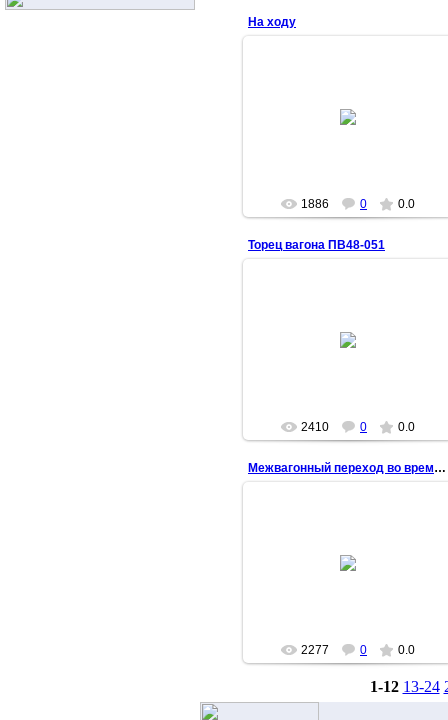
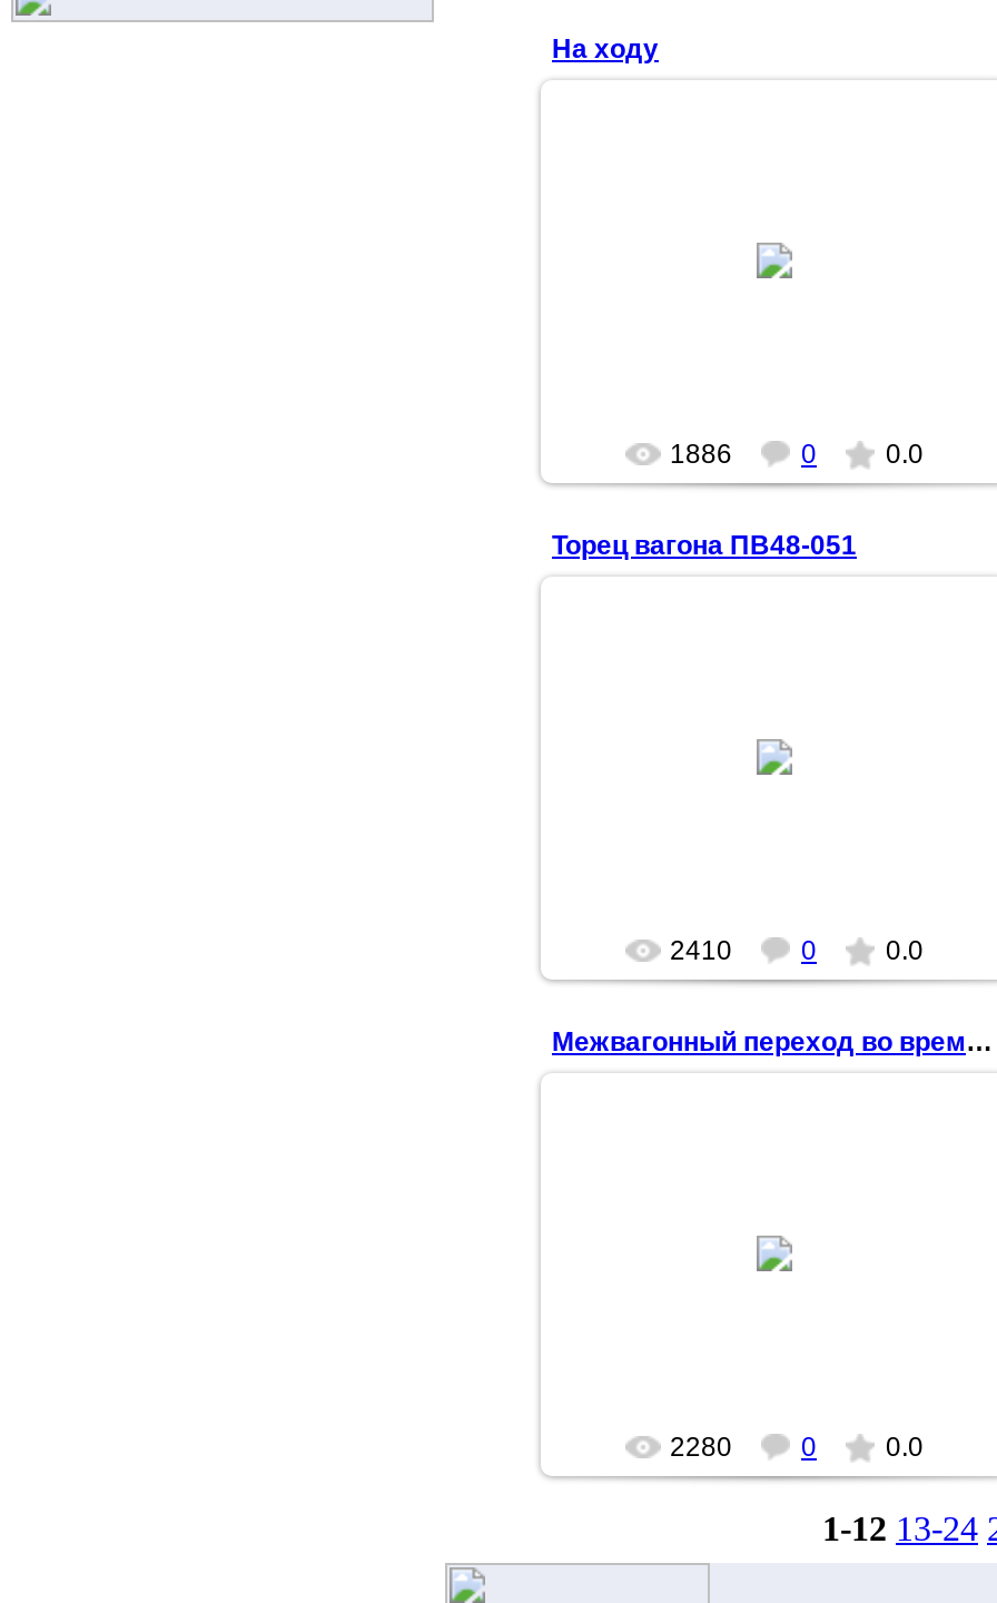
[301,643,329,657] 2277 -> [670,1432,732,1463] 2280

